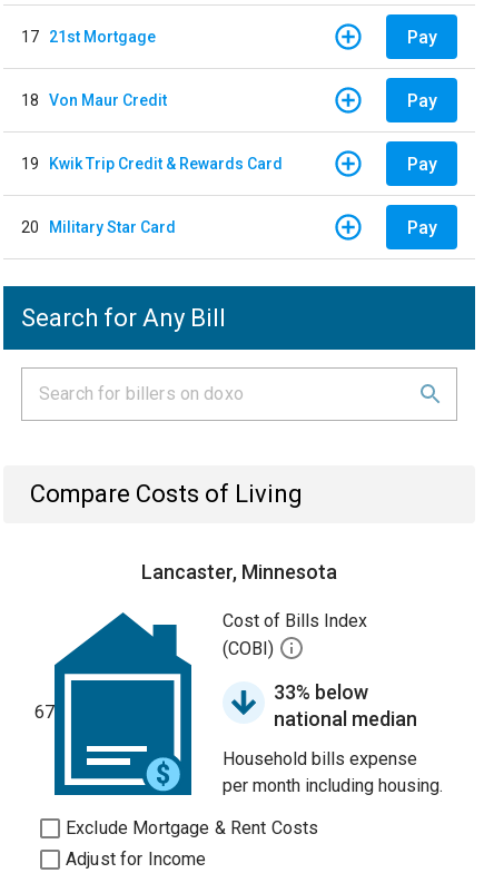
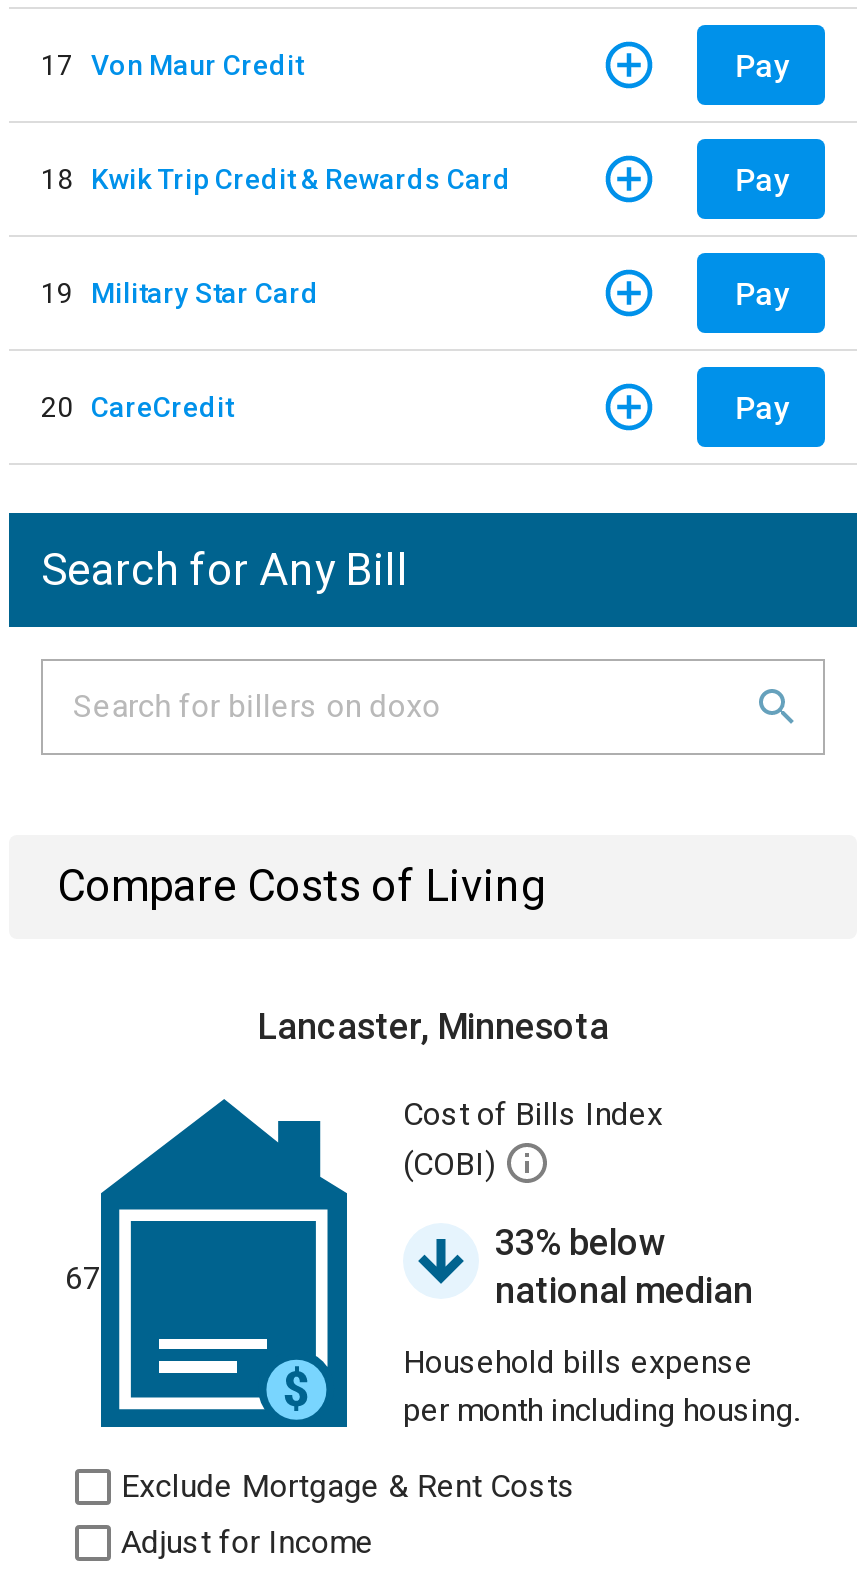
[21,27,156,45] 17 21st Mortgage -> [41,48,303,80] 17 Von Maur Credit
[21,91,167,109] 18 Von Maur Credit -> [41,162,511,194] 18 Kwik Trip Credit & Rewards Card
[21,154,283,172] 19 Kwik Trip Credit & Rewards Card -> [41,276,319,308] 19 Military Star Card
[21,218,176,236] 20 Military Star Card -> [41,390,233,422] 20 CareCredit

